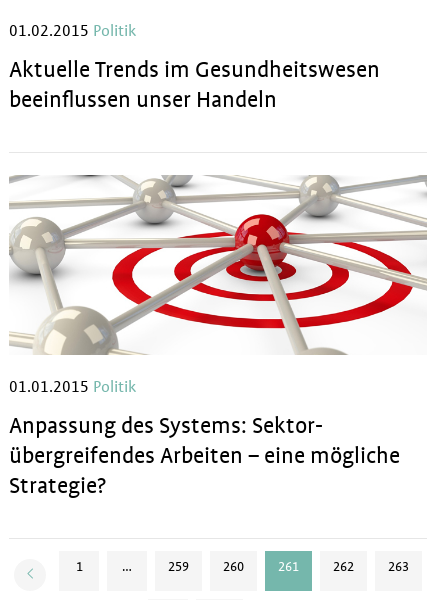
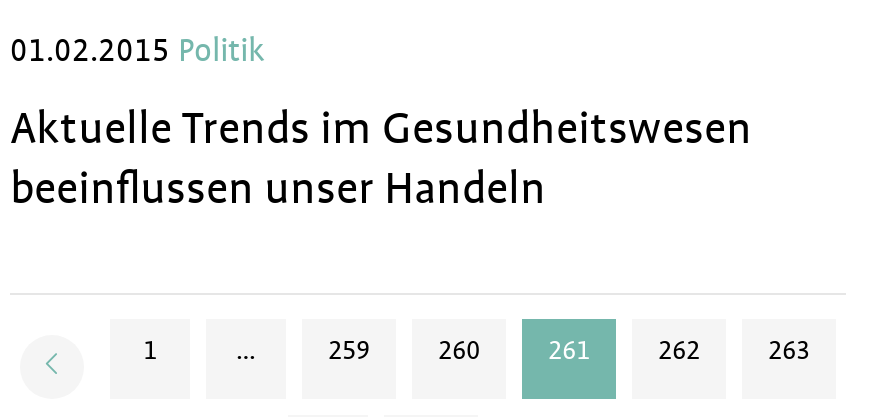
[9,174,427,498] [image] | 01.01.2015 Politik | Anpassung des Systems: Sektor- | übergreifendes Arbeiten – eine mögliche | Strategie? -> none

